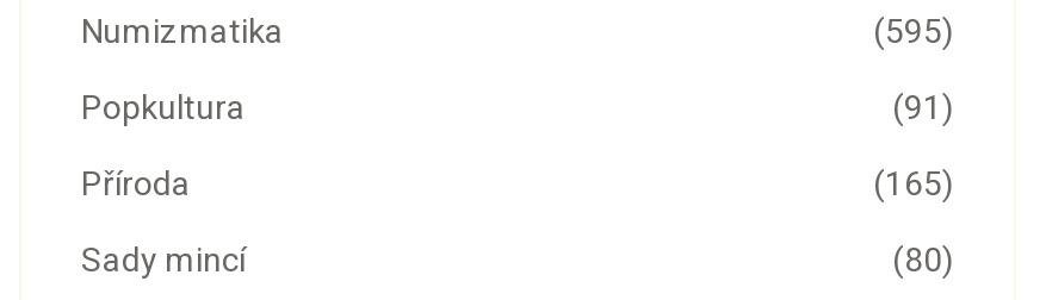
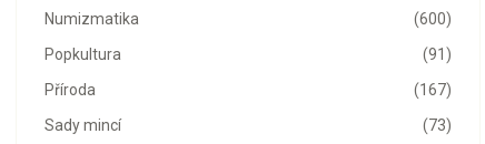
[873,13,954,51] (595) -> [414,10,452,28] (600)
[873,165,954,203] (165) -> [414,81,452,99] (167)
[892,241,954,279] (80) -> [423,117,452,134] (73)

